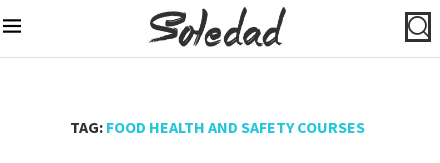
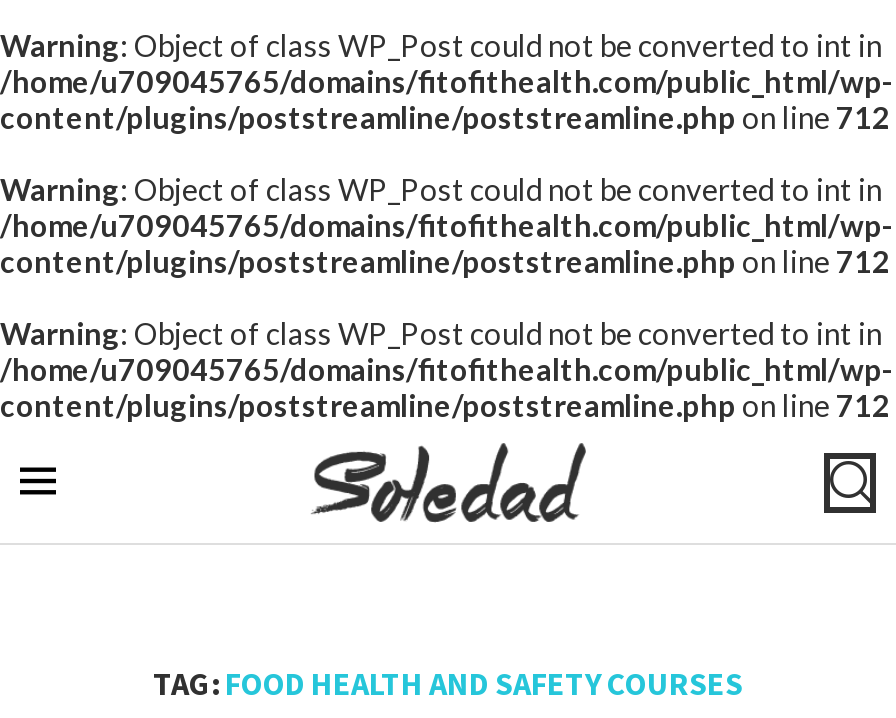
none -> [0,27,894,423] Warning: Object of class WP_Post could not be converted to int in | /home/u709045765/domains/fitofithealth.com/public_html/wp- | content/plugins/poststreamline/poststreamline.php on line 712 | Warning: Object of class WP_Post could not be converted to int in | /home/u709045765/domains/fitofithealth.com/public_html/wp- | content/plugins/poststreamline/poststreamline.php on line 712 | Warning: Object of class WP_Post could not be converted to int in | /home/u709045765/domains/fitofithealth.com/public_html/wp- | content/plugins/poststreamline/poststreamline.php on line 712

